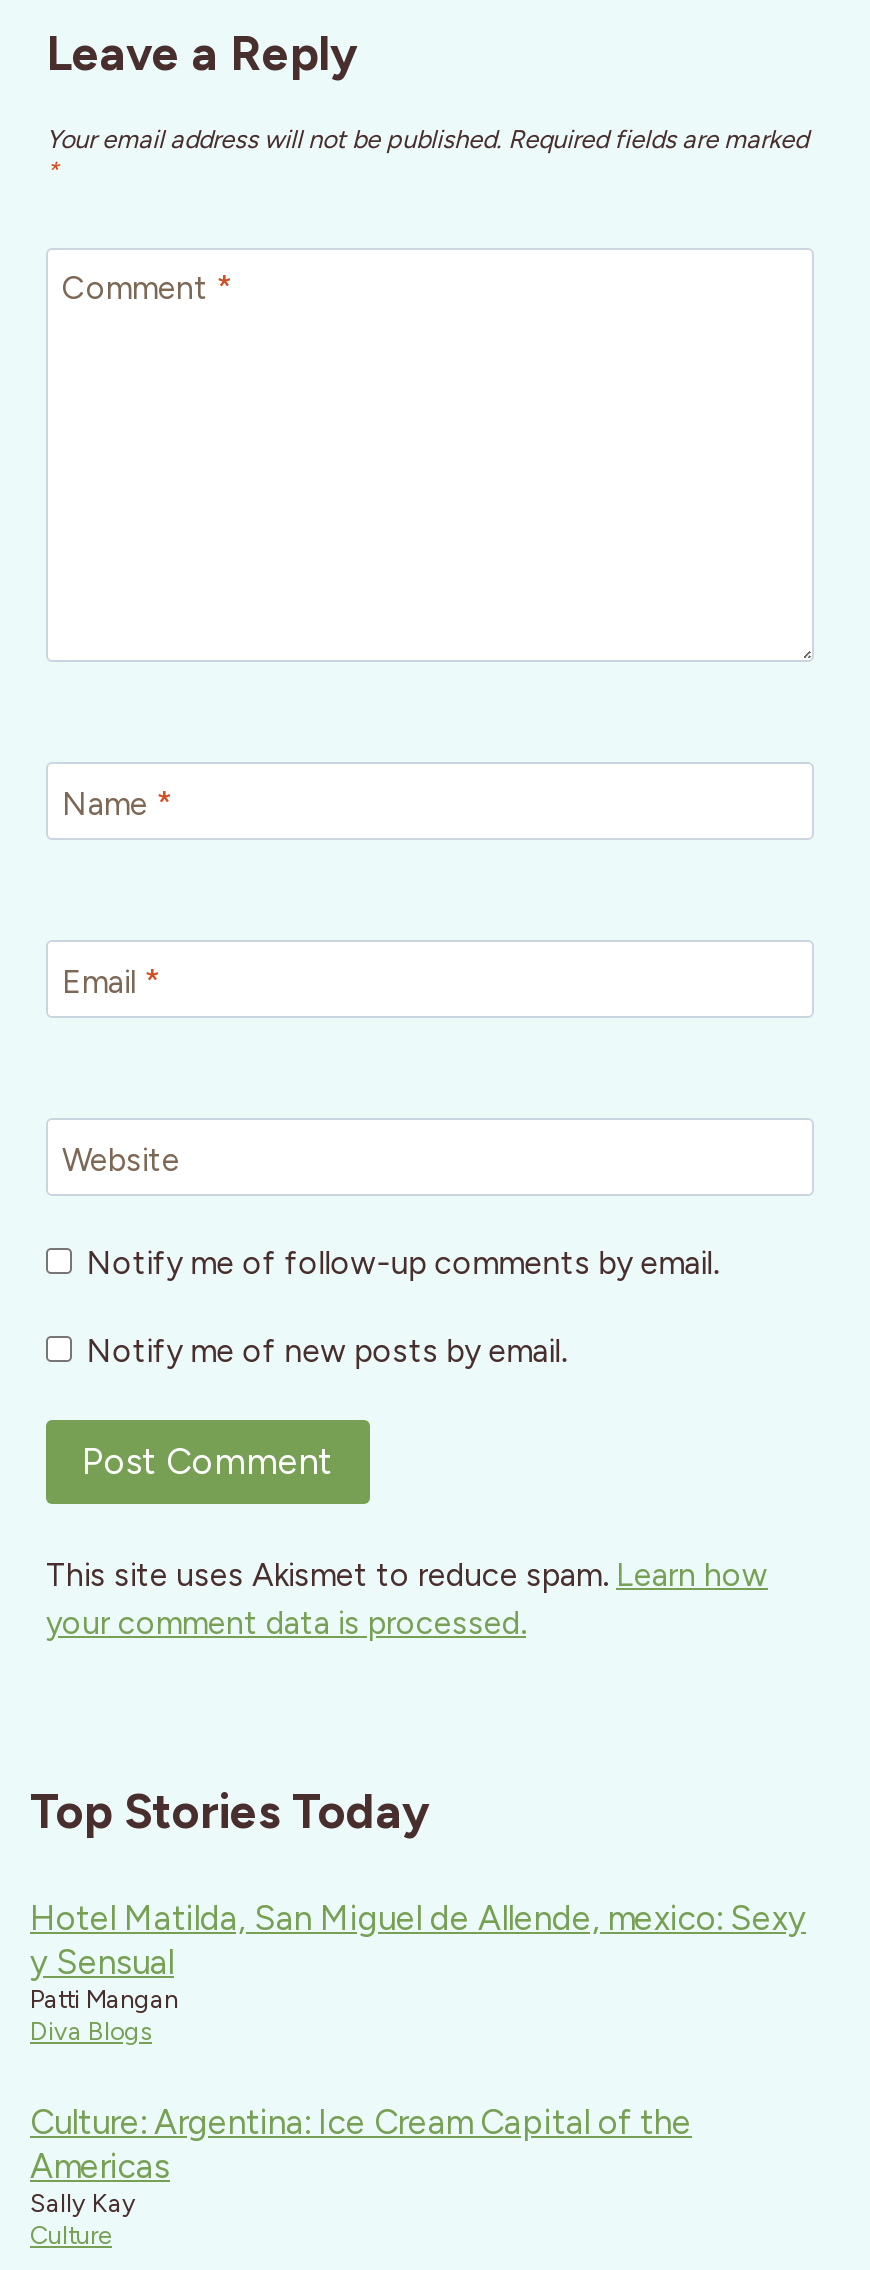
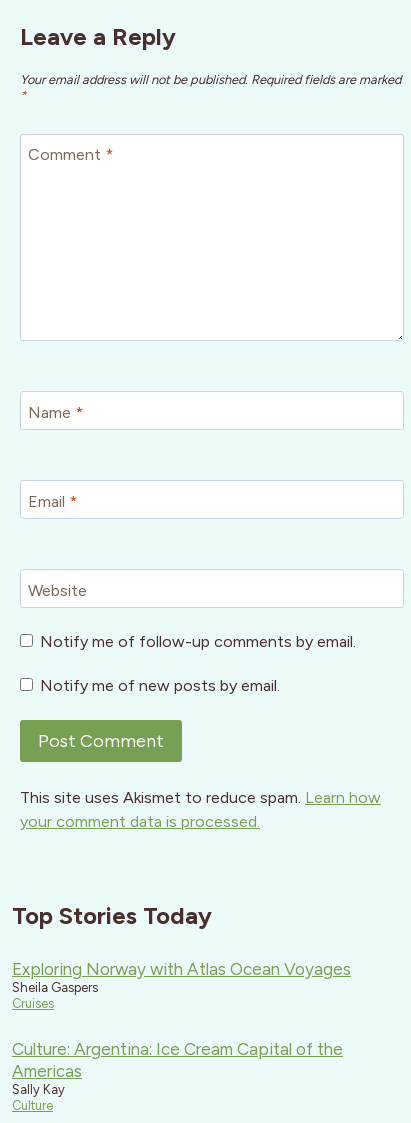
[30,1899,806,2047] Hotel Matilda, San Miguel de Allende, mexico: Sexy | y Sensual | Patti Mangan | Diva Blogs -> [12,959,351,1011] Exploring Norway with Atlas Ocean Voyages | Sheila Gaspers | Cruises

